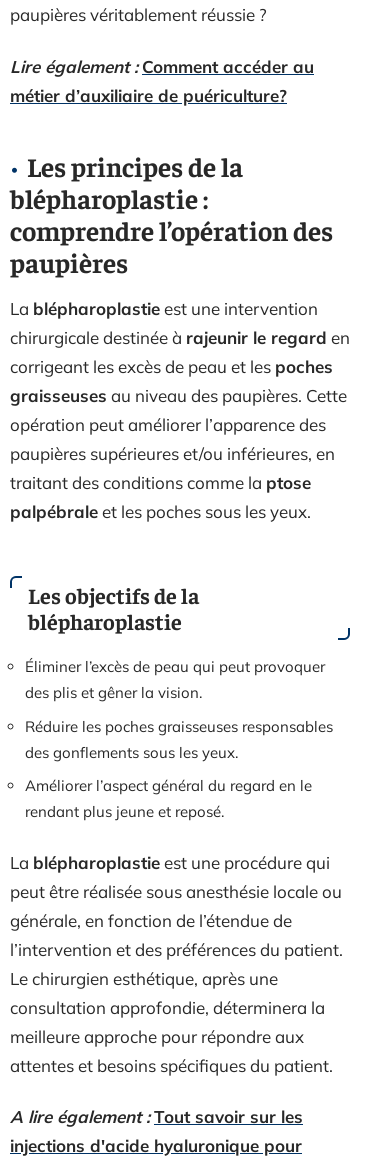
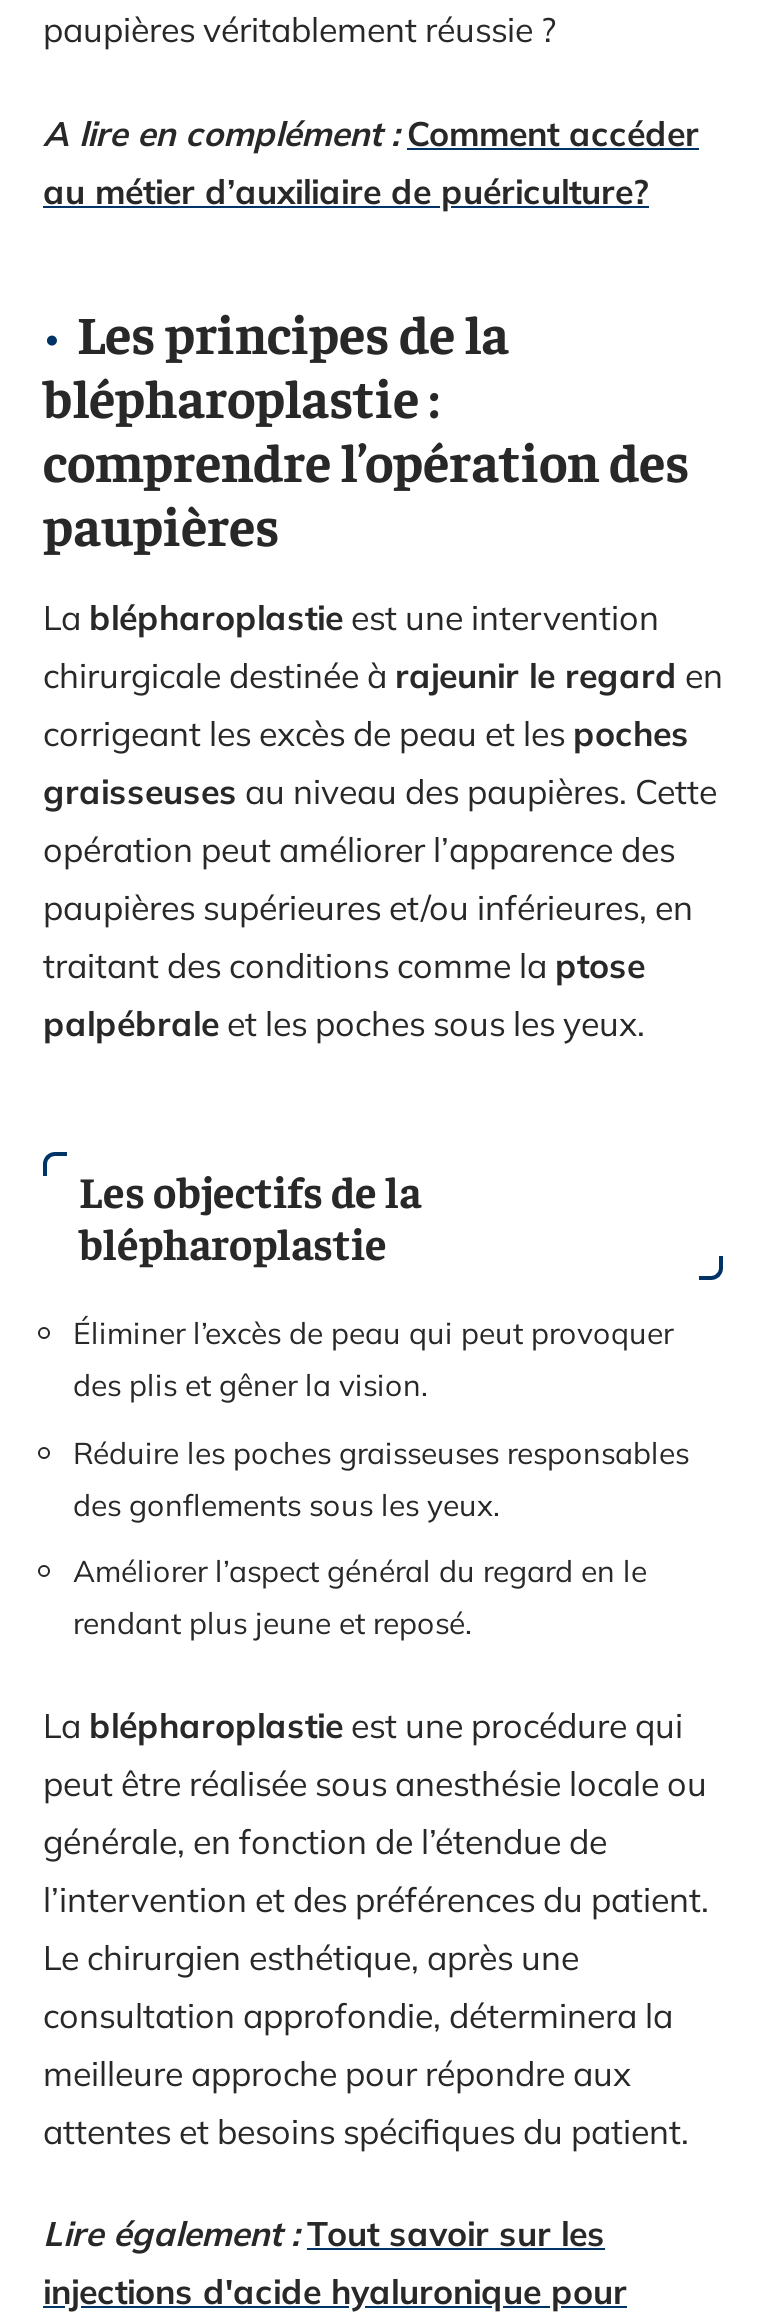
[10,55,314,105] Lire également : Comment accéder au | métier d’auxiliaire de puériculture? -> [43,111,699,211] A lire en complément : Comment accéder | au métier d’auxiliaire de puériculture?
[10,1106,303,1127] A lire également : Tout savoir sur les -> [43,2212,605,2254] Lire également : Tout savoir sur les

